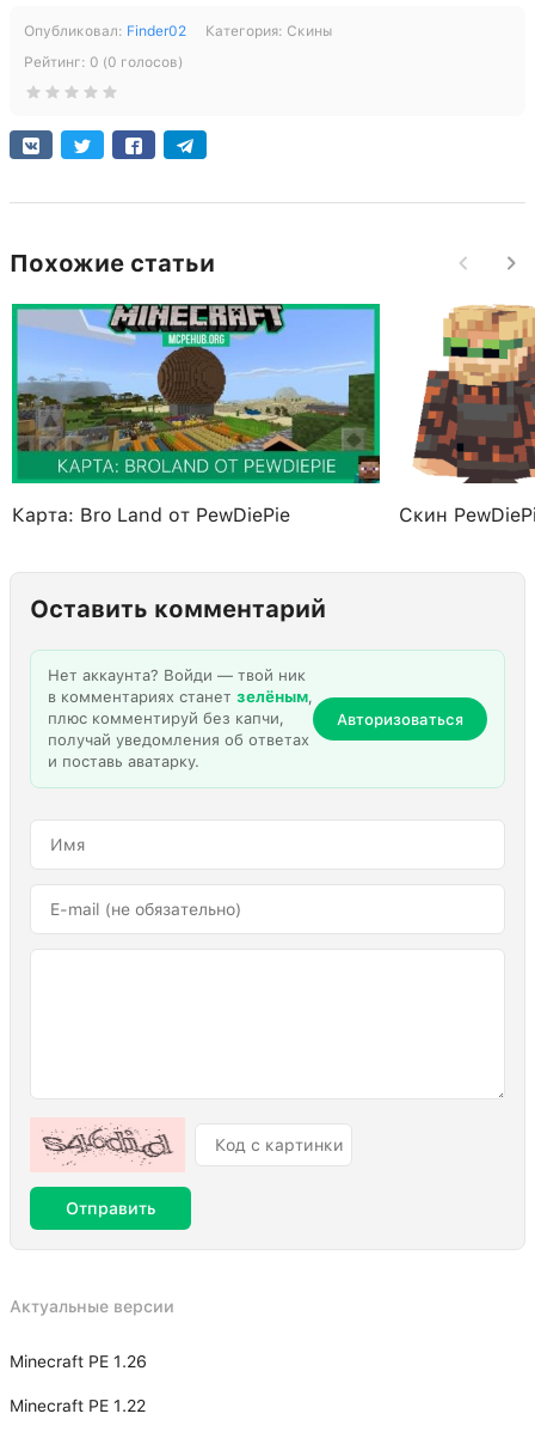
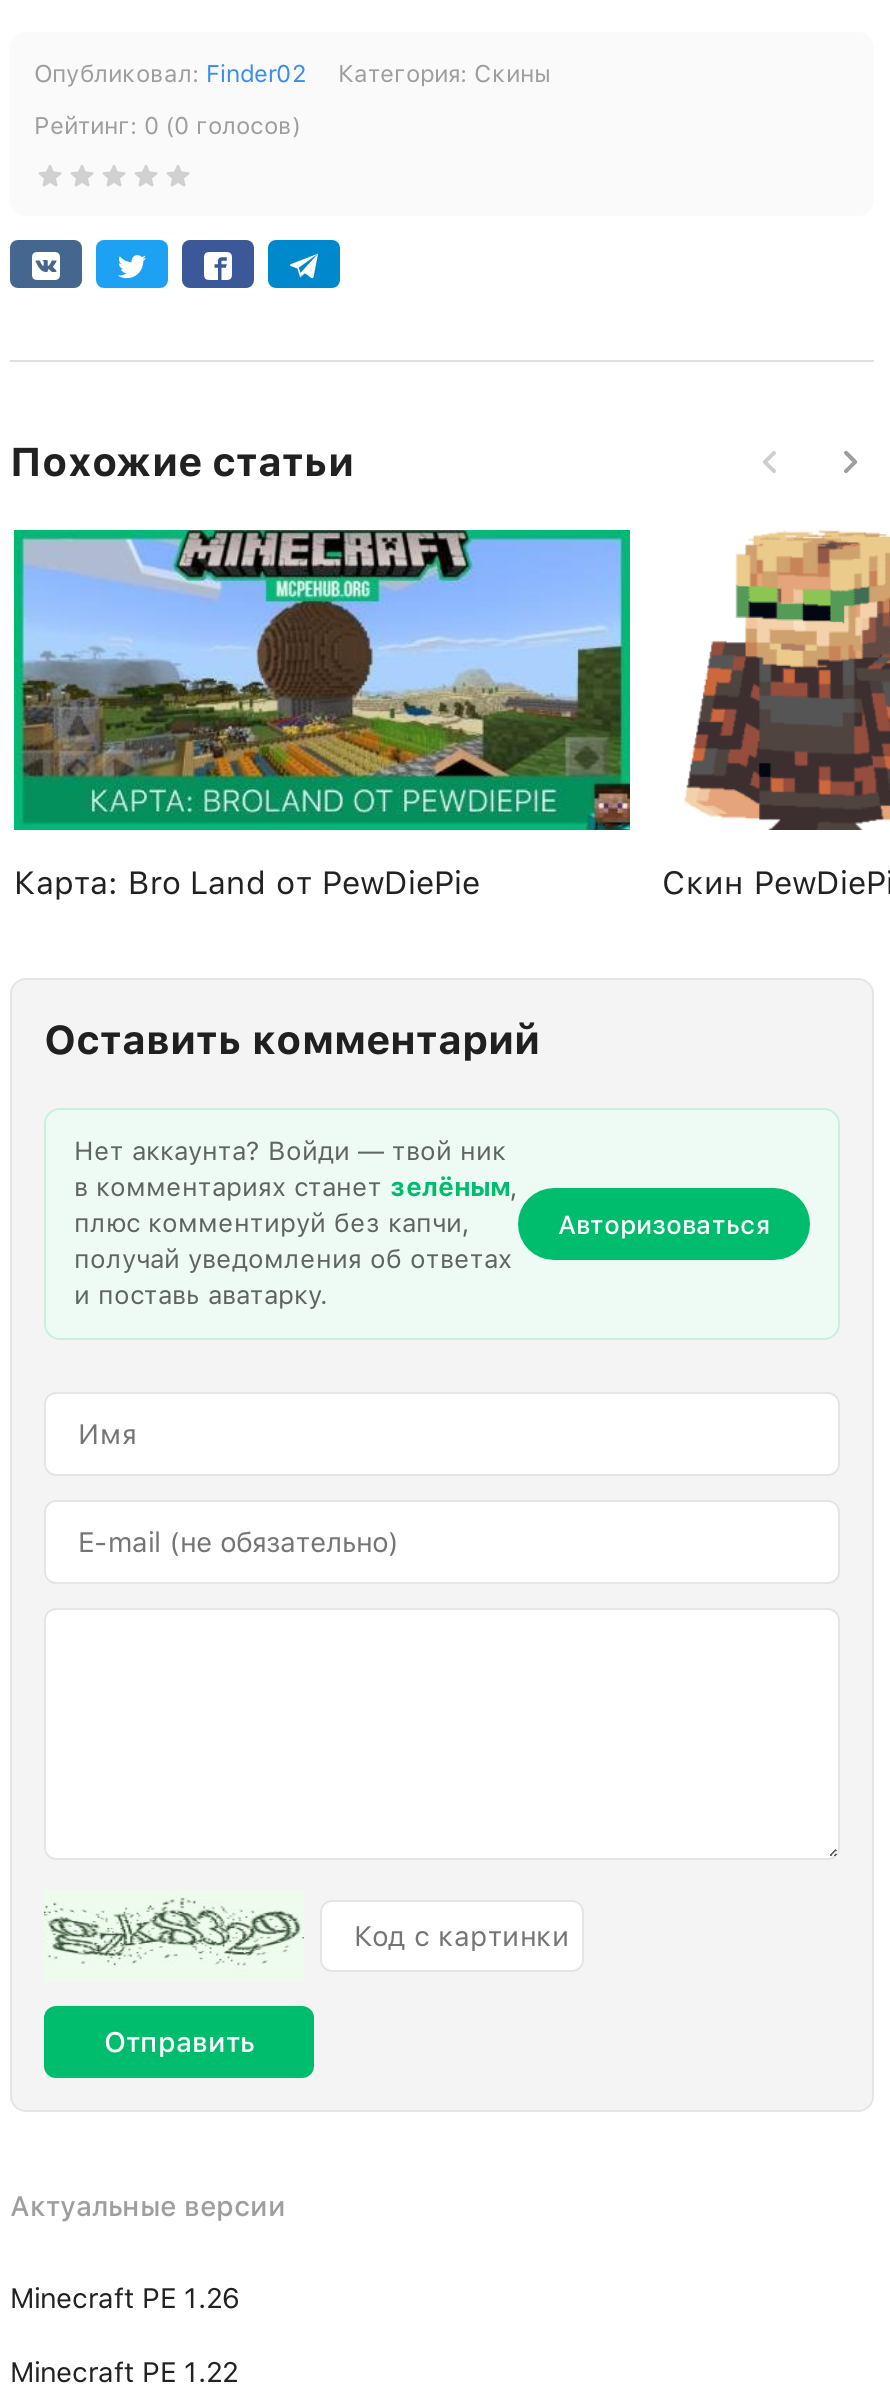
[33,1126,183,1168] [image] -> [46,1898,302,1972] [image]

